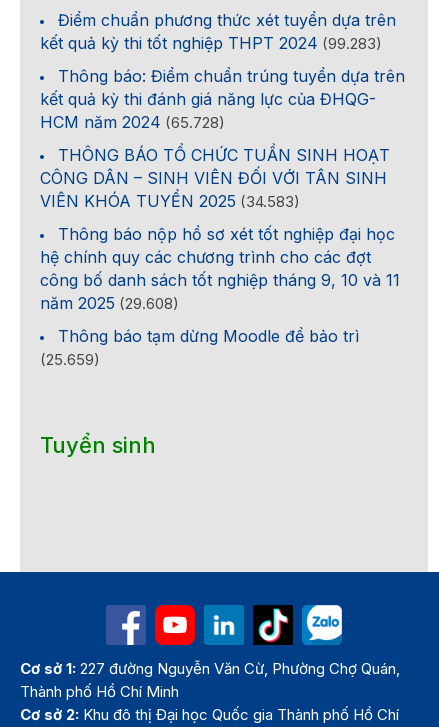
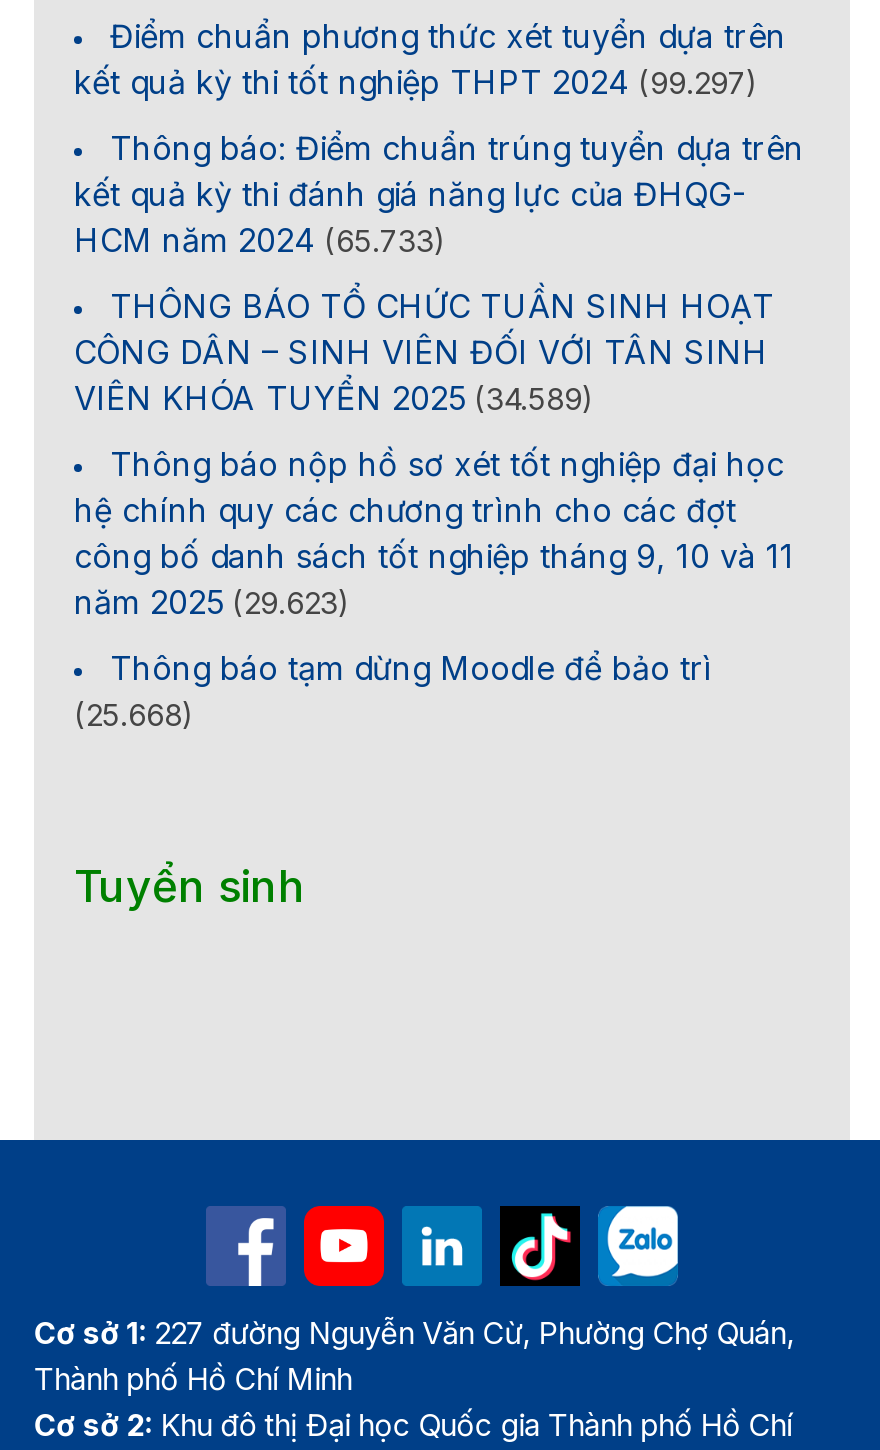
[40,33,382,53] kết quả kỳ thi tốt nghiệp THPT 2024 (99.283) -> [74,62,758,102] kết quả kỳ thi tốt nghiệp THPT 2024 (99.297)
[40,112,225,132] HCM năm 2024 (65.728) -> [74,220,446,260] HCM năm 2024 (65.733)
[40,191,300,211] VIÊN KHÓA TUYỂN 2025 (34.583) -> [74,378,594,418] VIÊN KHÓA TUYỂN 2025 (34.589)
[40,293,179,313] năm 2025 (29.608) -> [74,582,350,622] năm 2025 (29.623)
[40,350,100,369] (25.659) -> [74,696,194,734] (25.668)

